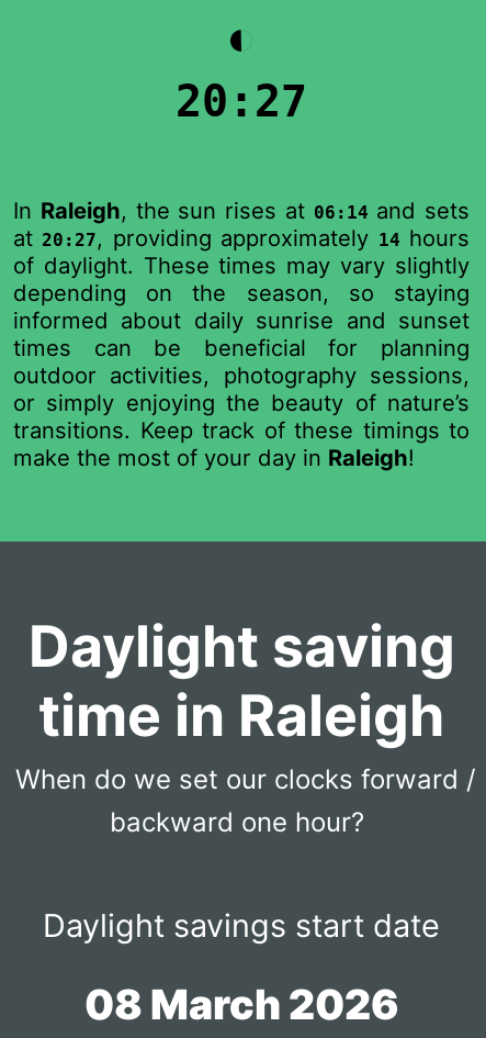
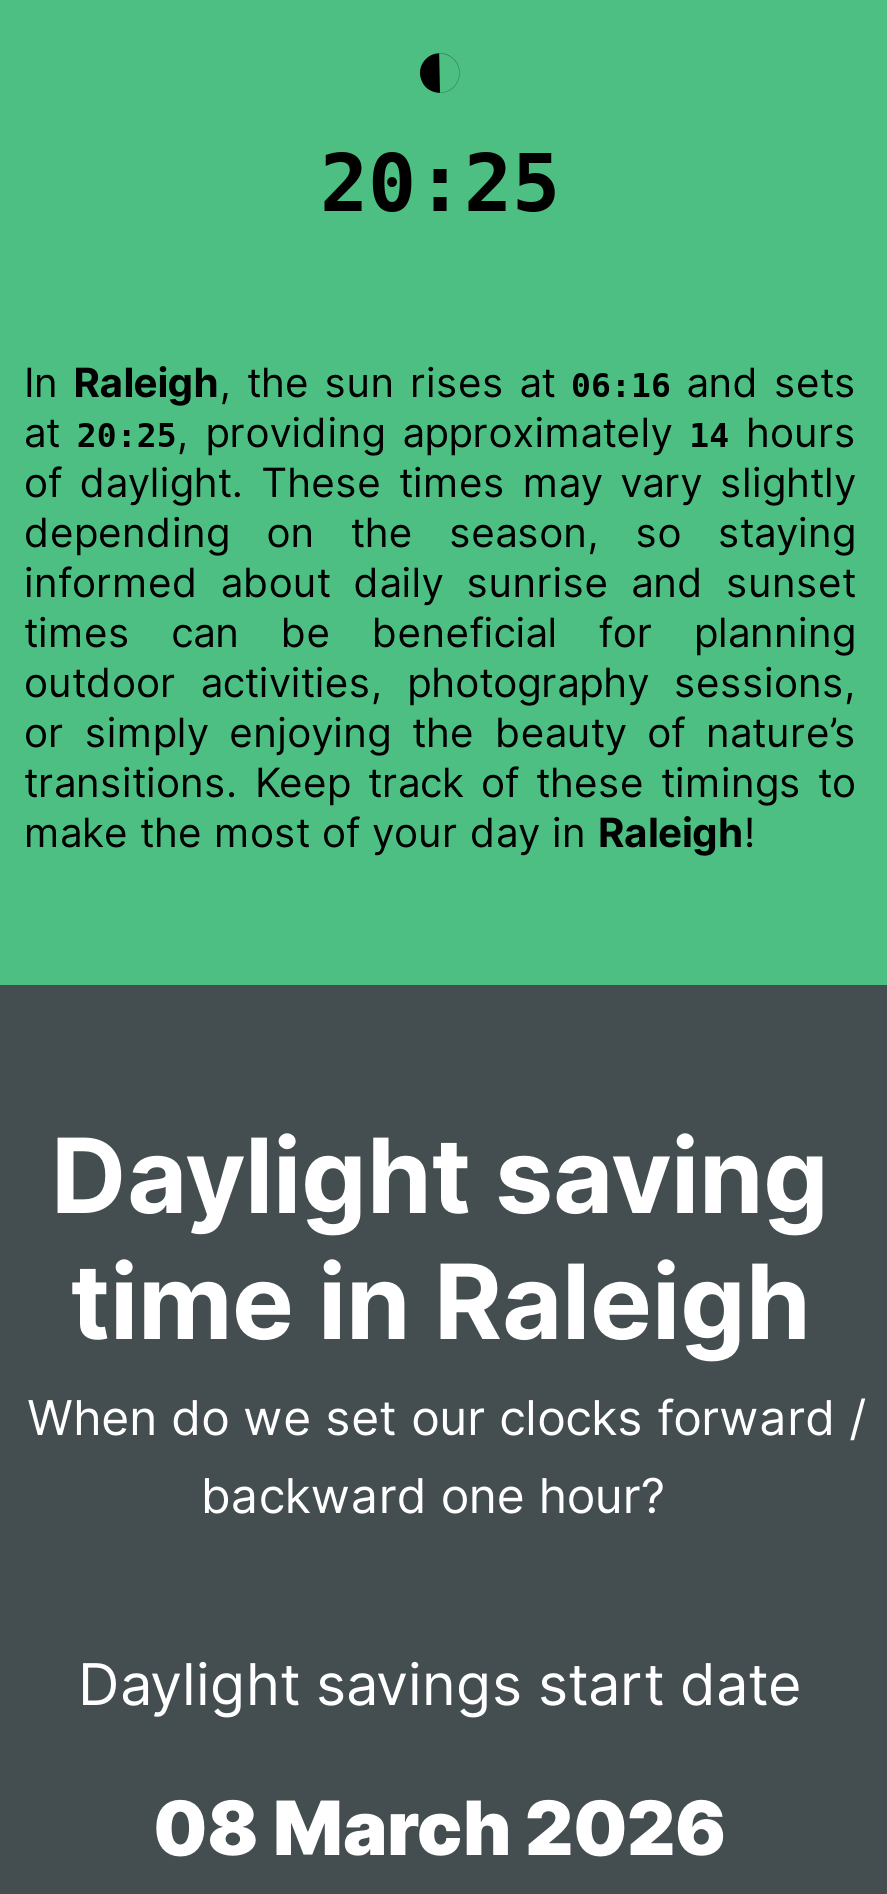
[176,76,307,126] 20:27 -> [320,137,560,229] 20:25
[13,197,470,224] In Raleigh, the sun rises at 06:14 and sets -> [24,357,856,407] In Raleigh, the sun rises at 06:16 and sets
[13,224,470,252] at 20:27, providing approximately 14 hours -> [24,407,856,457] at 20:25, providing approximately 14 hours

